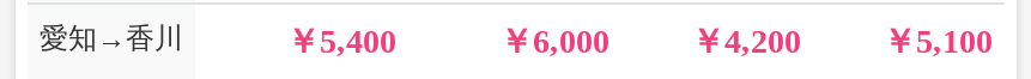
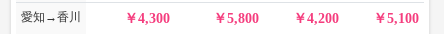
[320,24,396,60] 5,400 -> [138,11,170,26] 4,300
[533,24,609,60] 6,000 -> [227,11,259,26] 5,800

